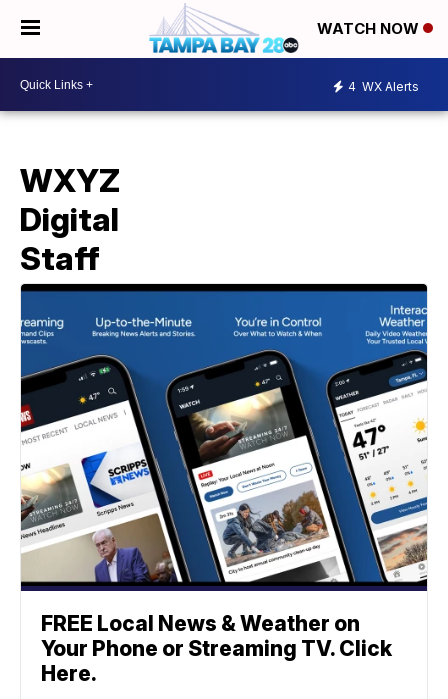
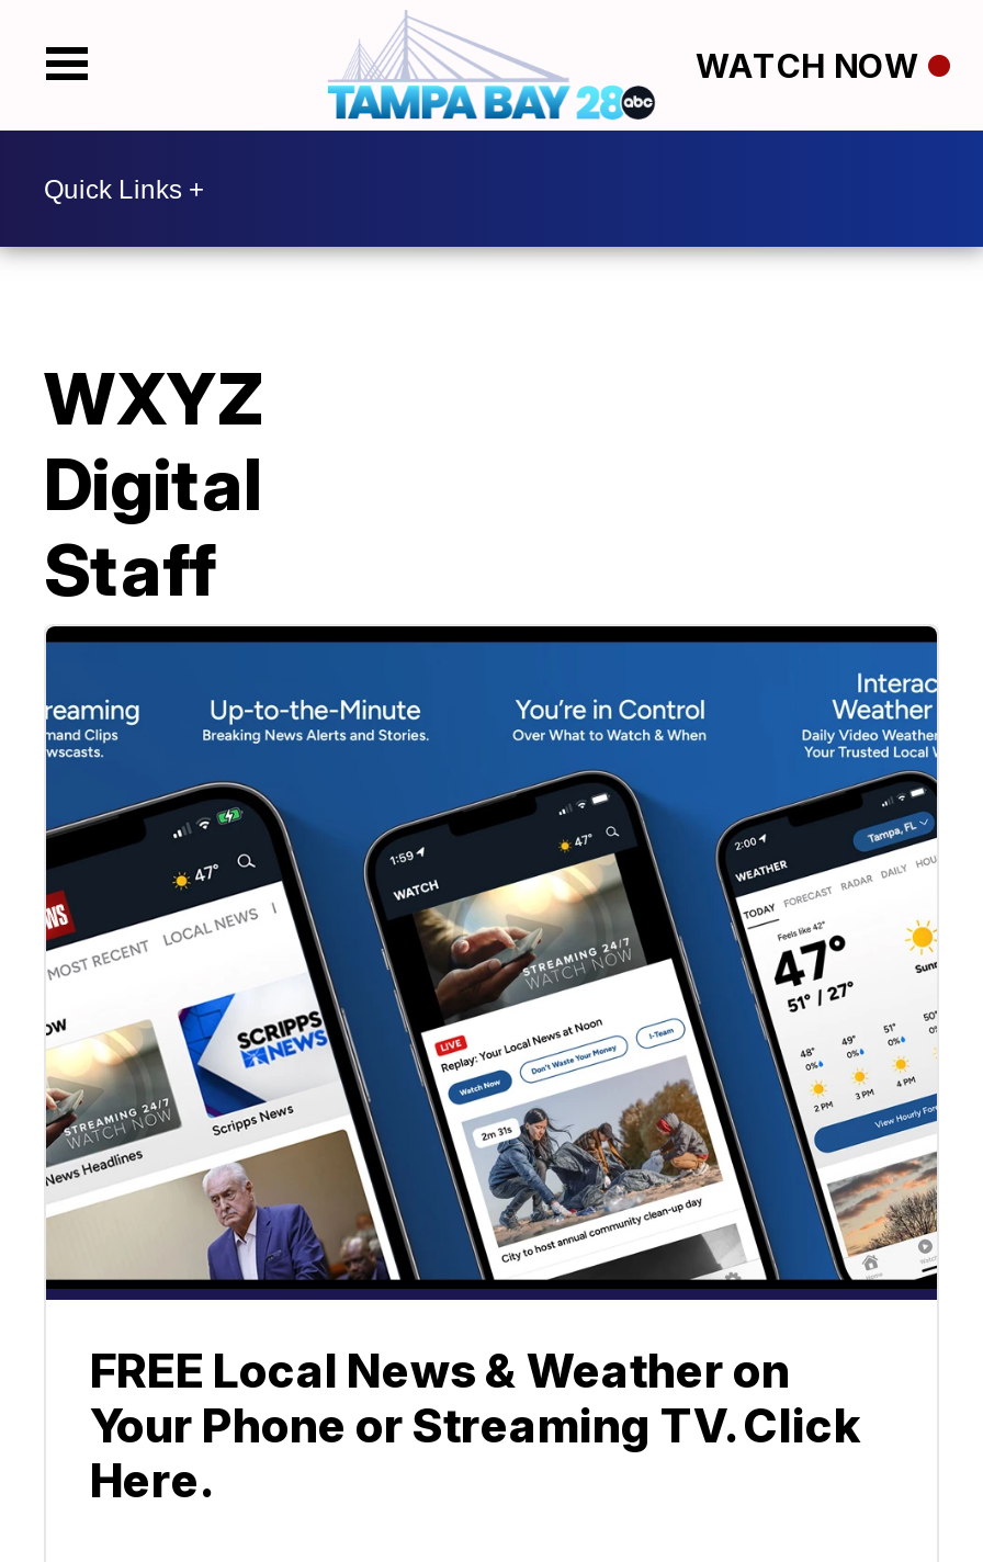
[348,78,419,93] 4 WX Alerts -> none

